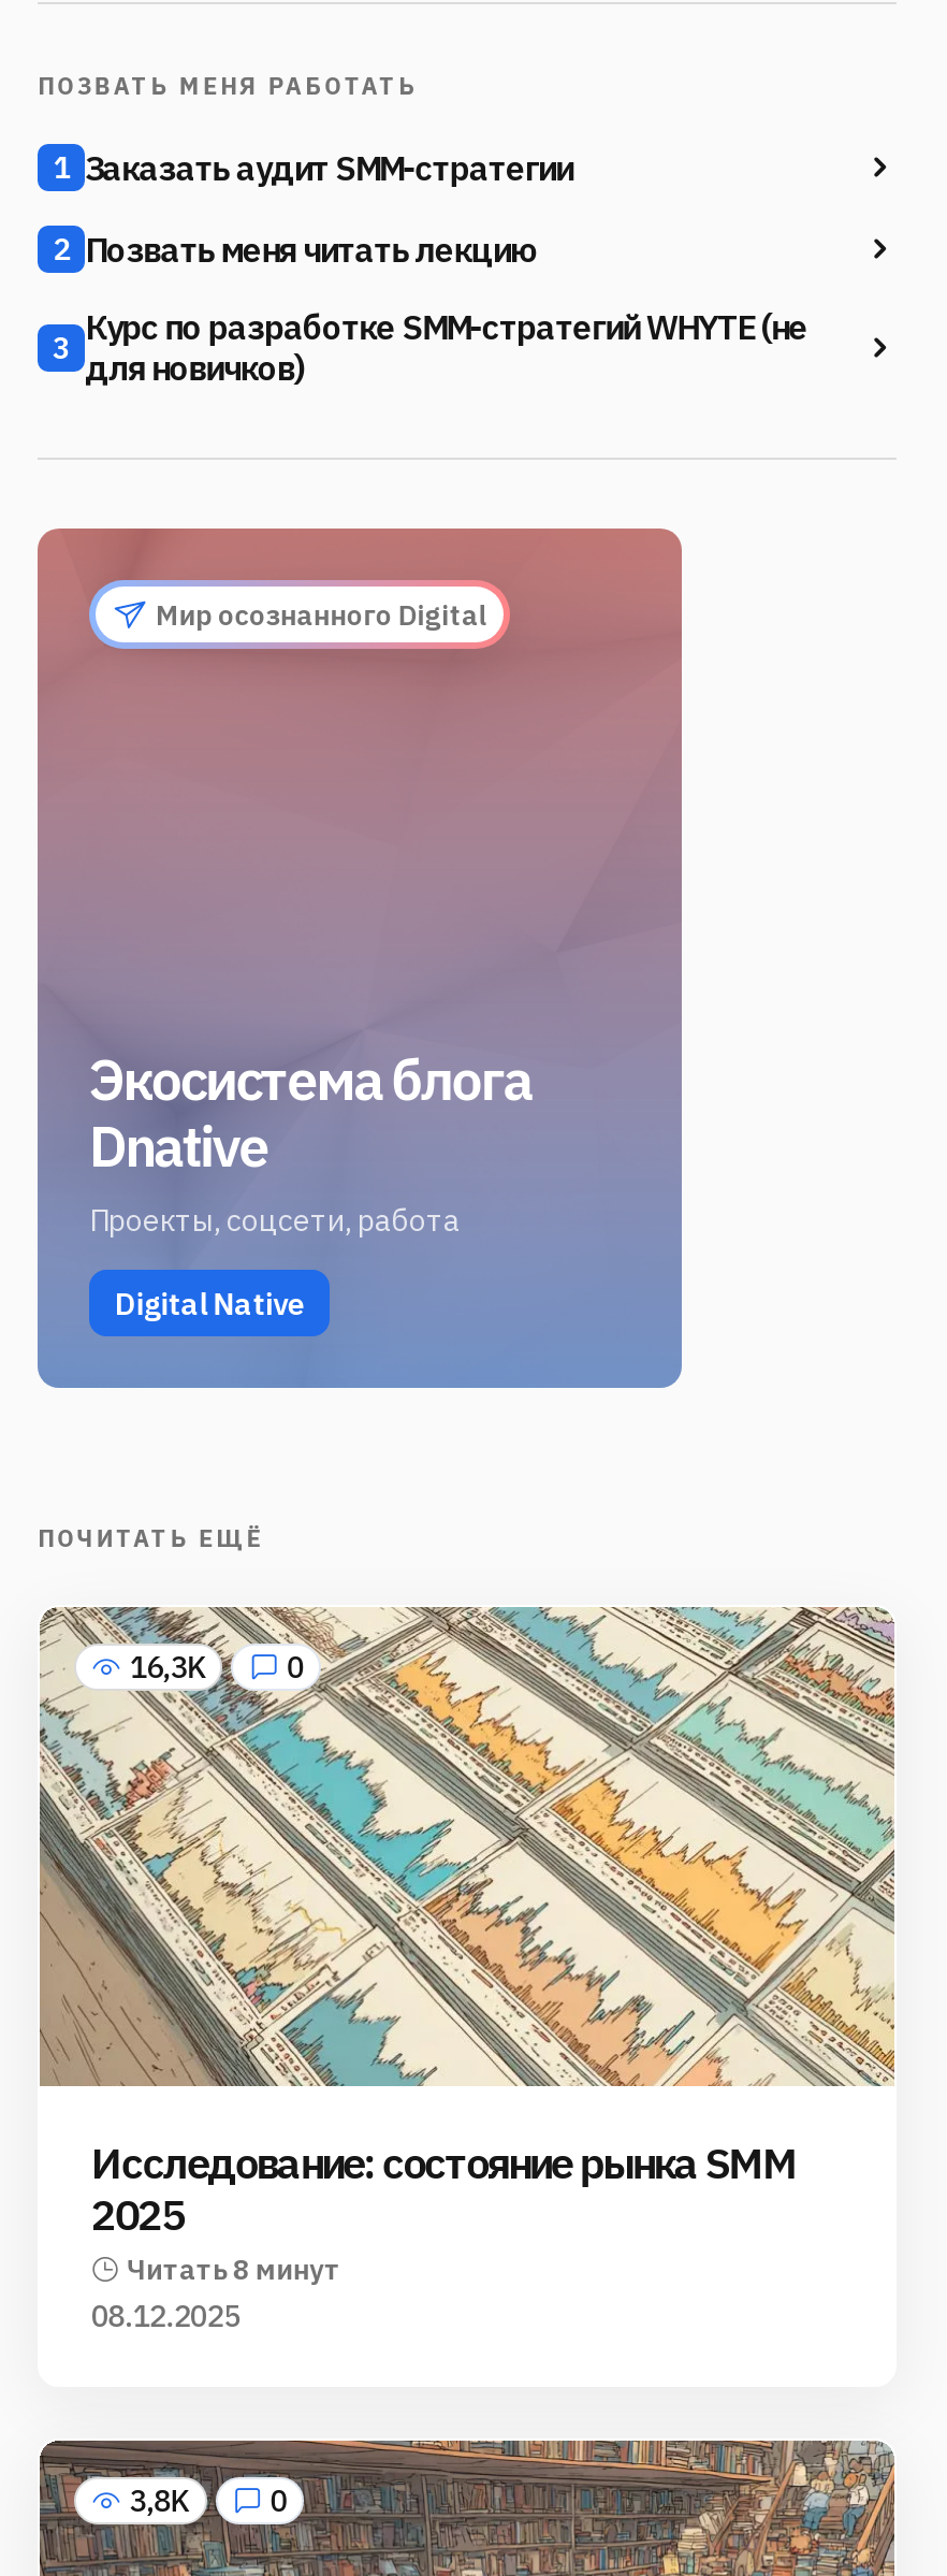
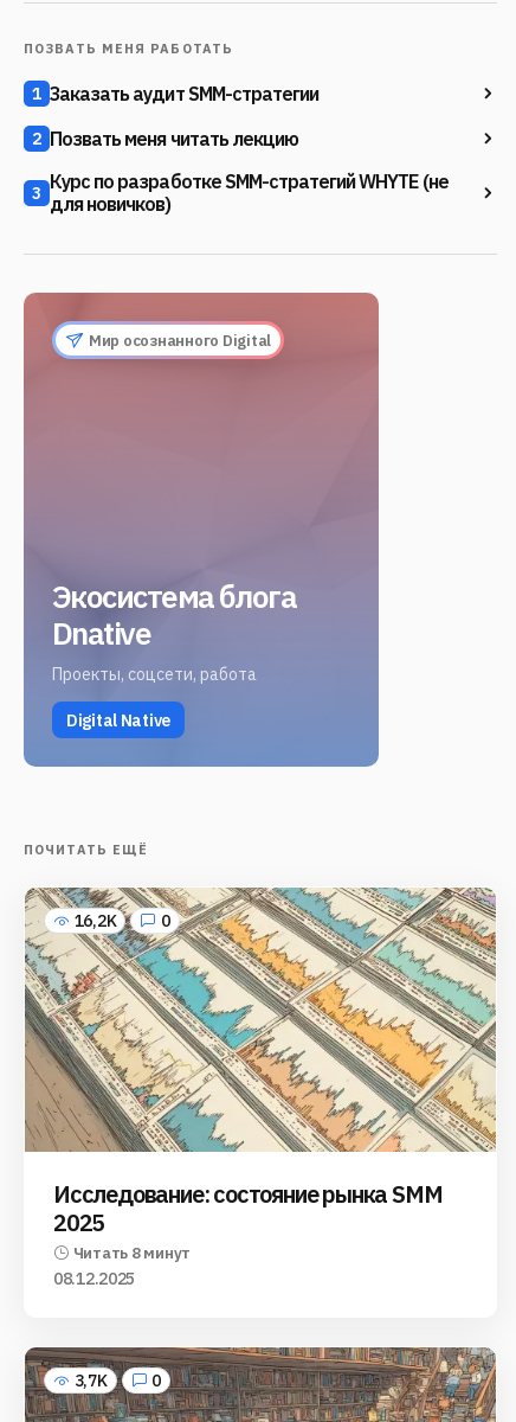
[129,1649,206,1687] 16,3K -> [74,910,116,932] 16,2K
[129,2482,189,2521] 3,8K -> [74,1370,107,1392] 3,7K

